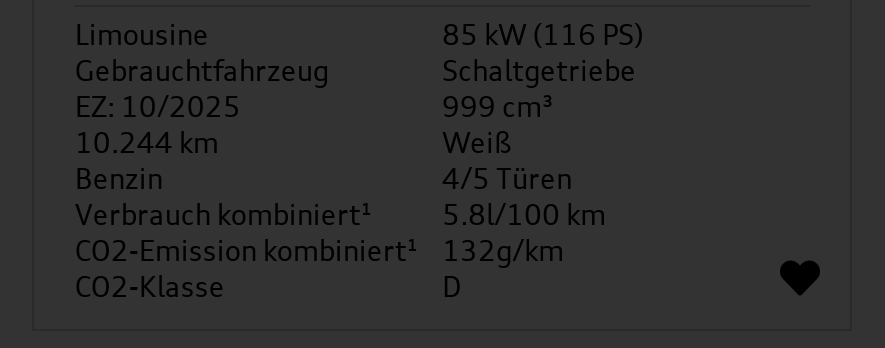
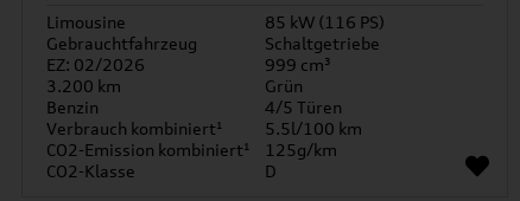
[75,89,241,123] EZ: 10/2025 -> [47,54,145,74] EZ: 02/2026
[75,125,512,159] 10.244 km | Weiß -> [47,76,303,96] 3.200 km | Grün
[442,197,606,231] 5.8l/100 km -> [265,118,362,138] 5.5l/100 km
[442,233,564,267] 132g/km -> [265,140,337,160] 125g/km

